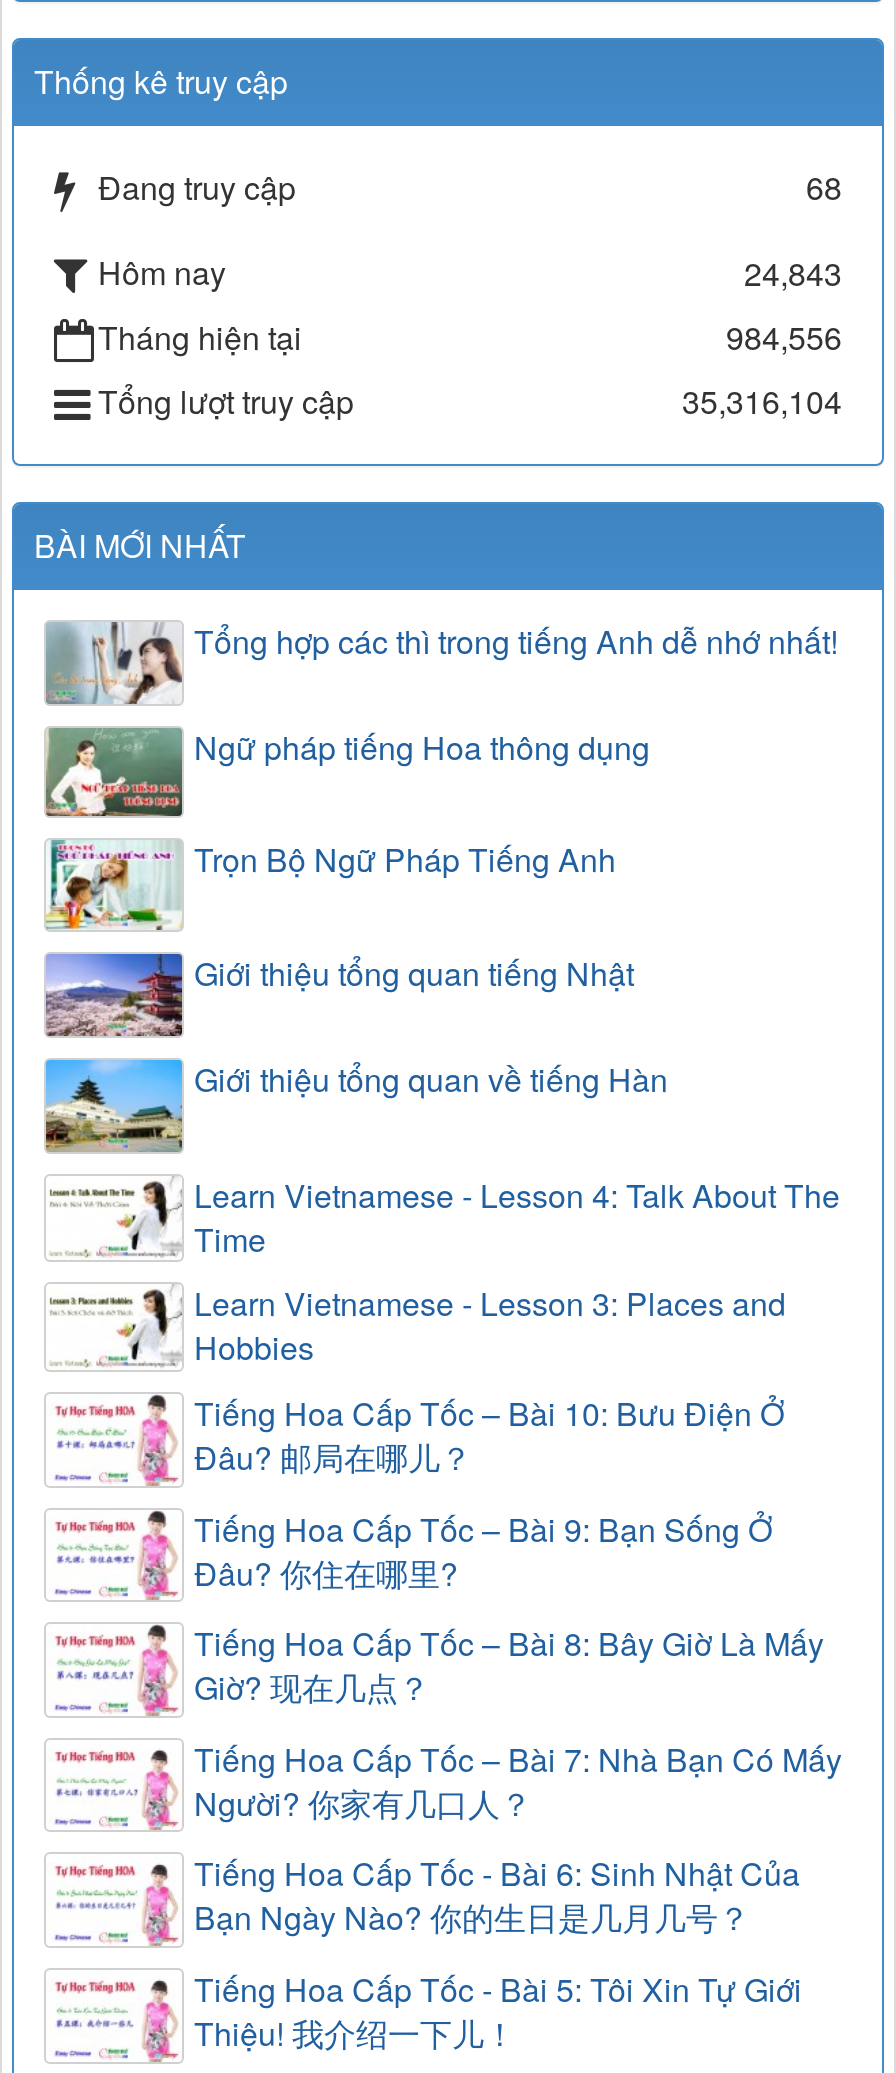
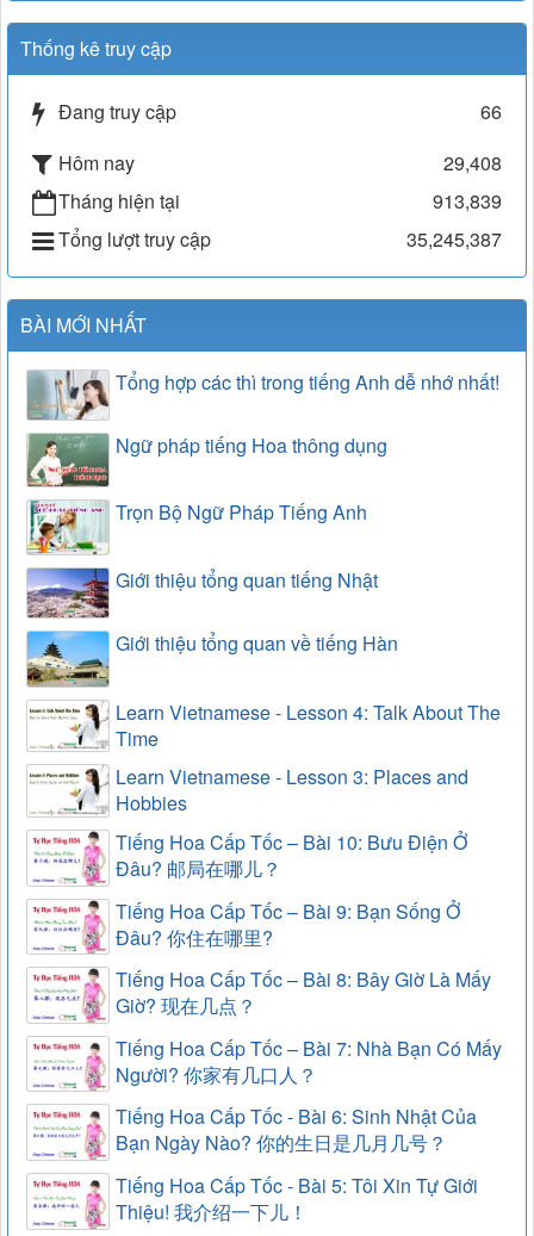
[806,165,842,211] 68 -> [480,98,502,126] 66
[744,251,842,297] 24,843 -> [443,149,502,177] 29,408
[726,315,842,361] 984,556 -> [433,188,502,215] 913,839
[682,379,842,425] 35,316,104 -> [406,226,502,253] 35,245,387

